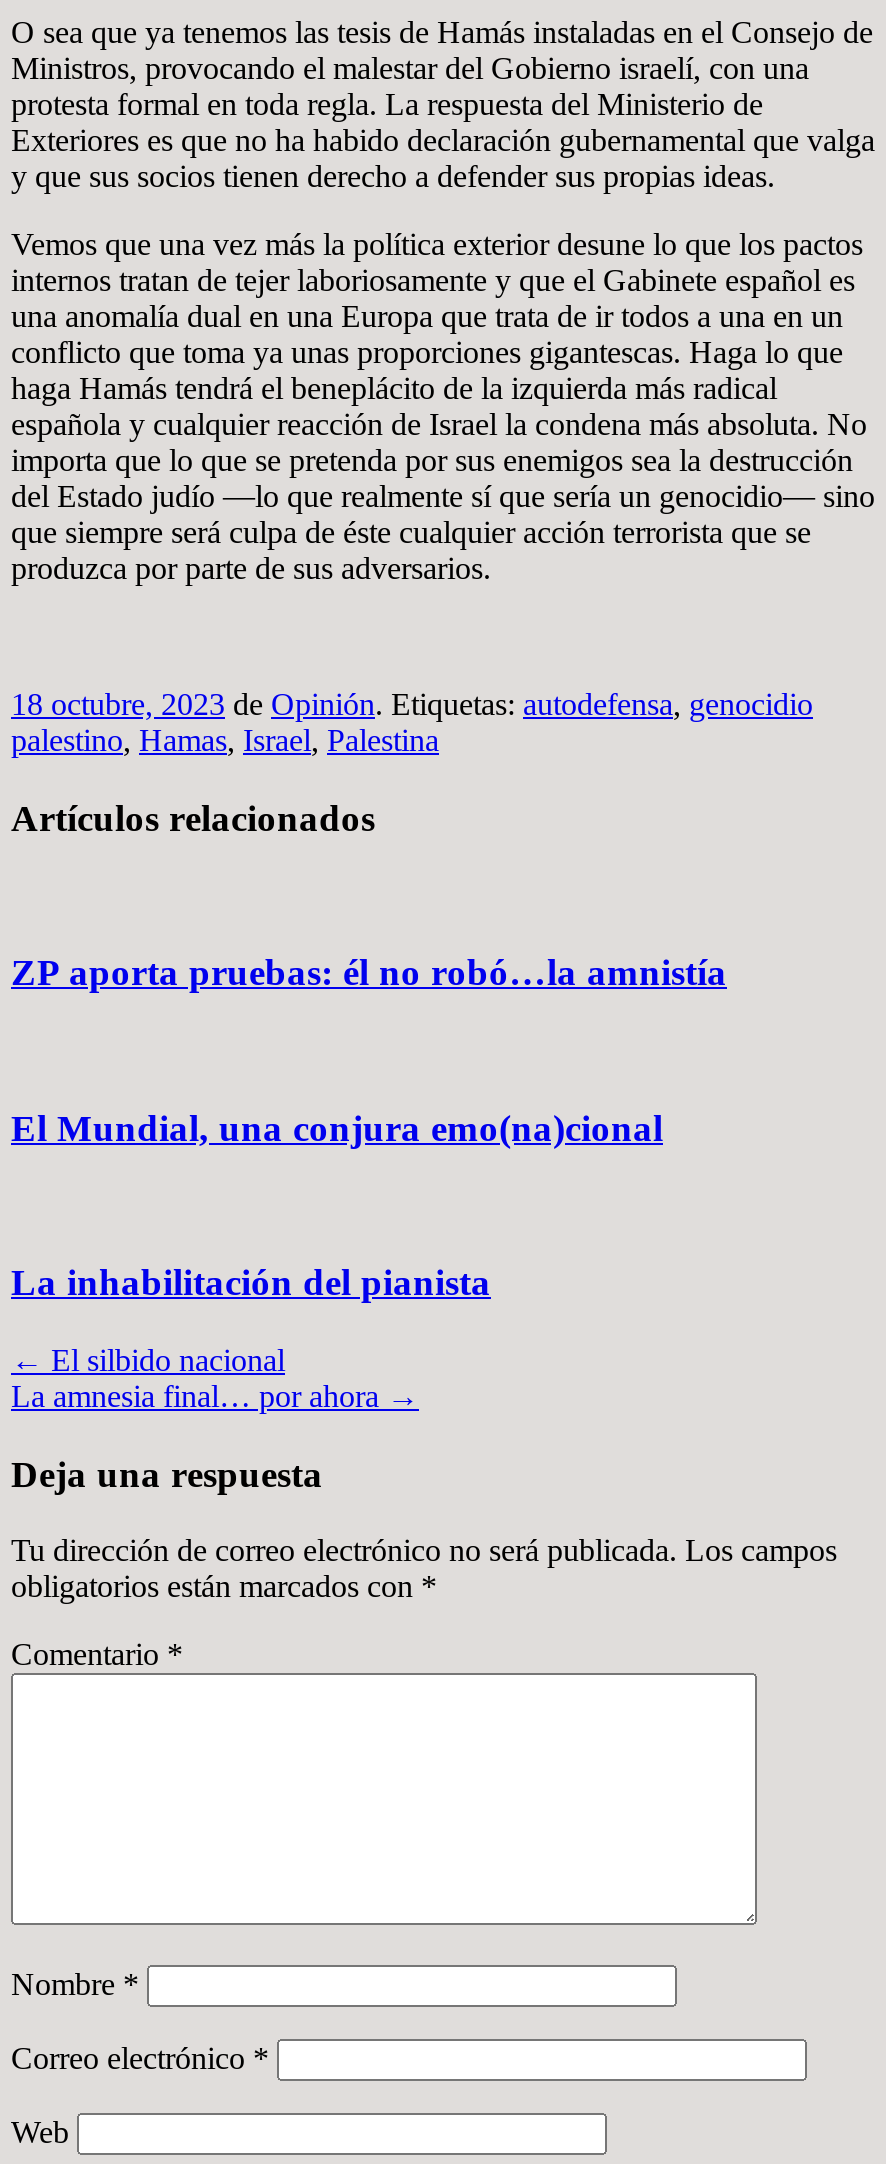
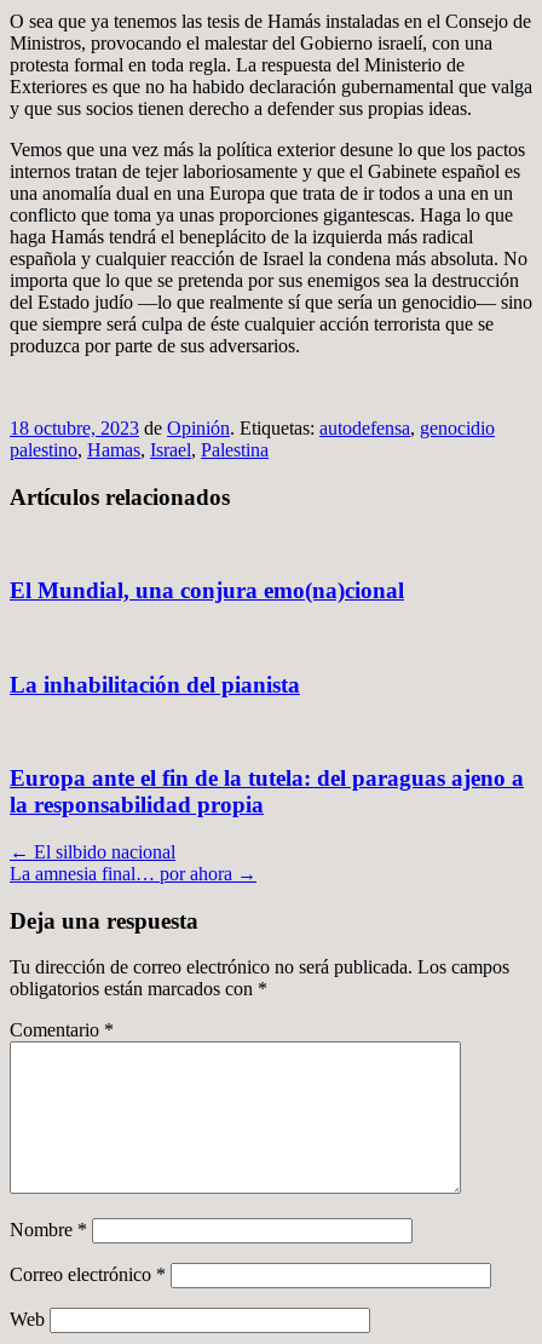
[11,951,727,993] ZP aporta pruebas: él no robó…la amnistía -> none
moved [11,1106,663,1303] -> [10,578,404,697]: El Mundial, una conjura emo(na)cional | La inhabilitación del pianista
none -> [10,765,524,817] Europa ante el fin de la tutela: del paraguas ajeno a | la responsabilidad propia

